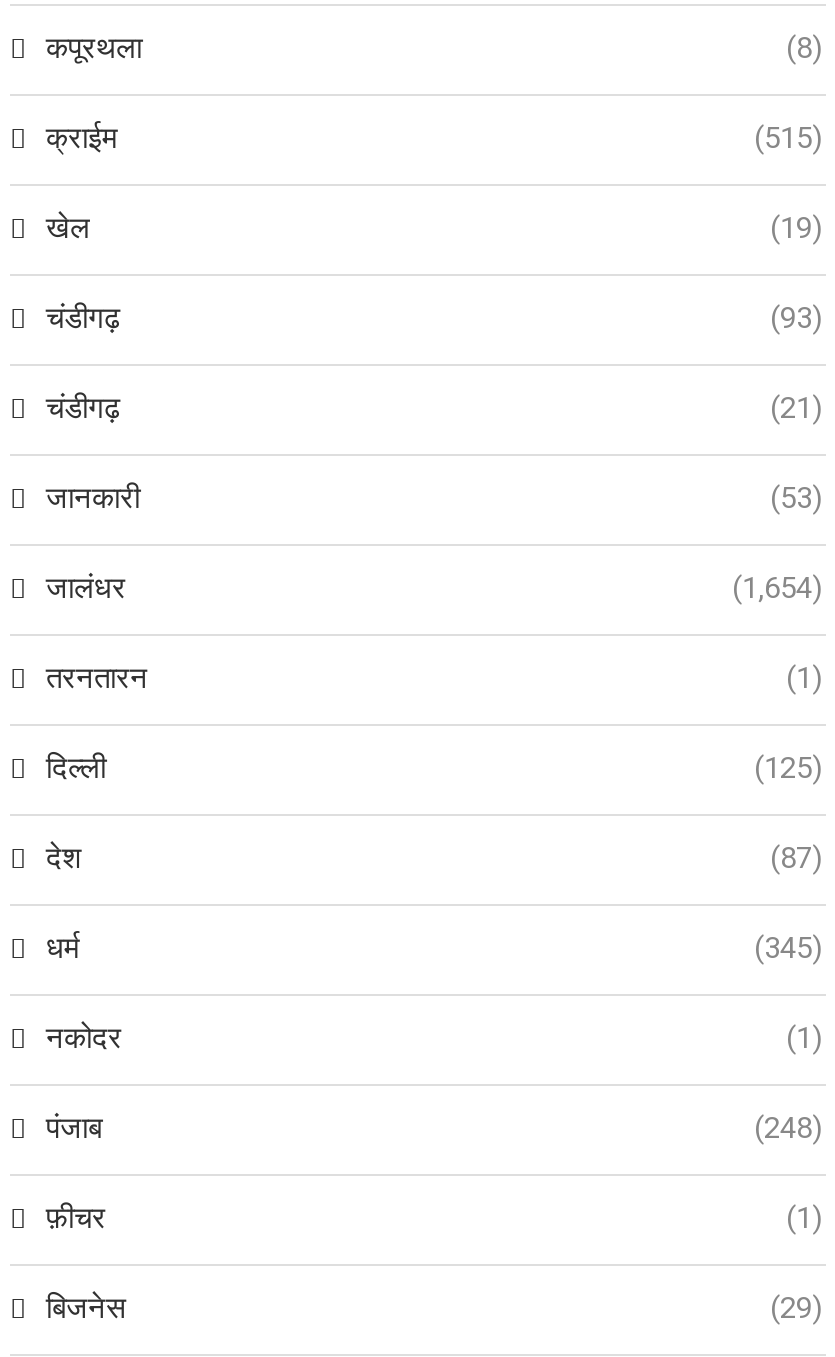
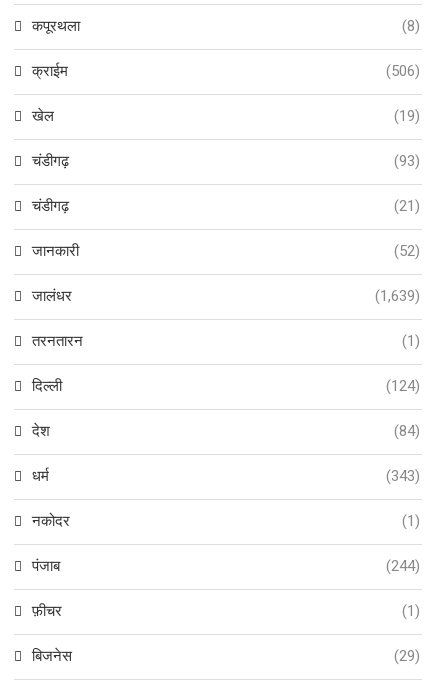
[754,120,822,156] (515) -> [386,62,420,80] (506)
[770,480,822,516] (53) -> [394,242,420,260] (52)
[732,570,822,606] (1,654) -> [375,287,420,305] (1,639)
[754,750,822,786] (125) -> [386,377,420,395] (124)
[770,840,822,876] (87) -> [394,422,420,440] (84)
[754,930,822,966] (345) -> [386,467,420,485] (343)
[754,1110,822,1146] (248) -> [386,557,420,575] (244)

